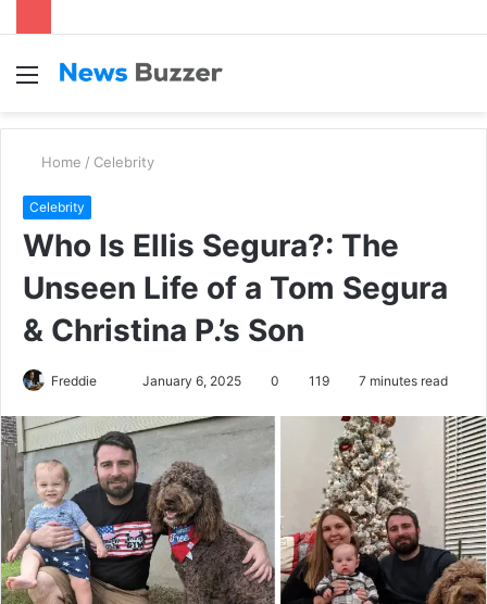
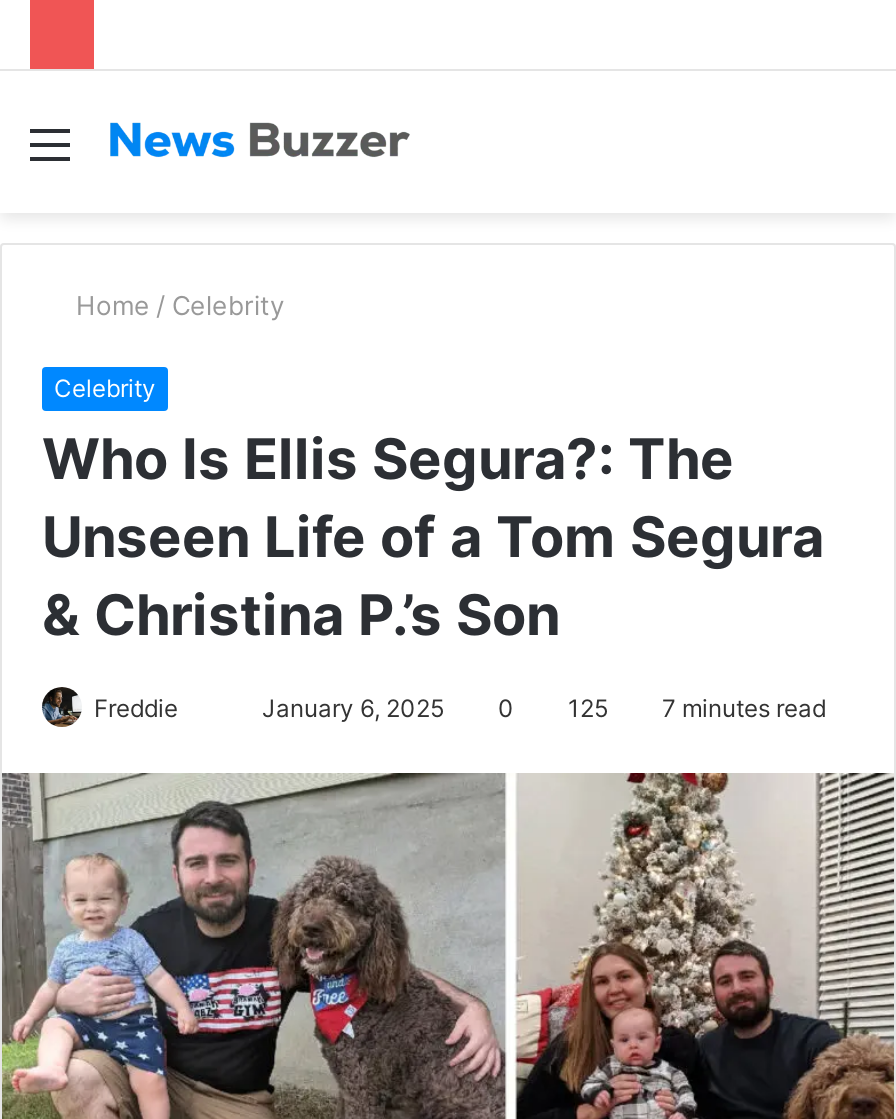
[305,373,329,389] 119 -> [562,694,608,724] 125

